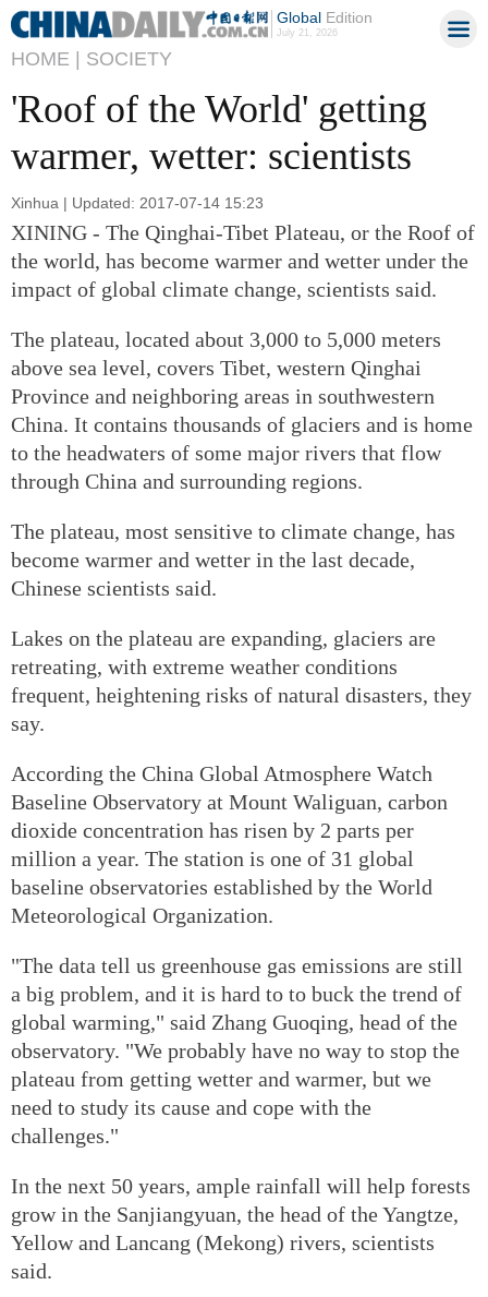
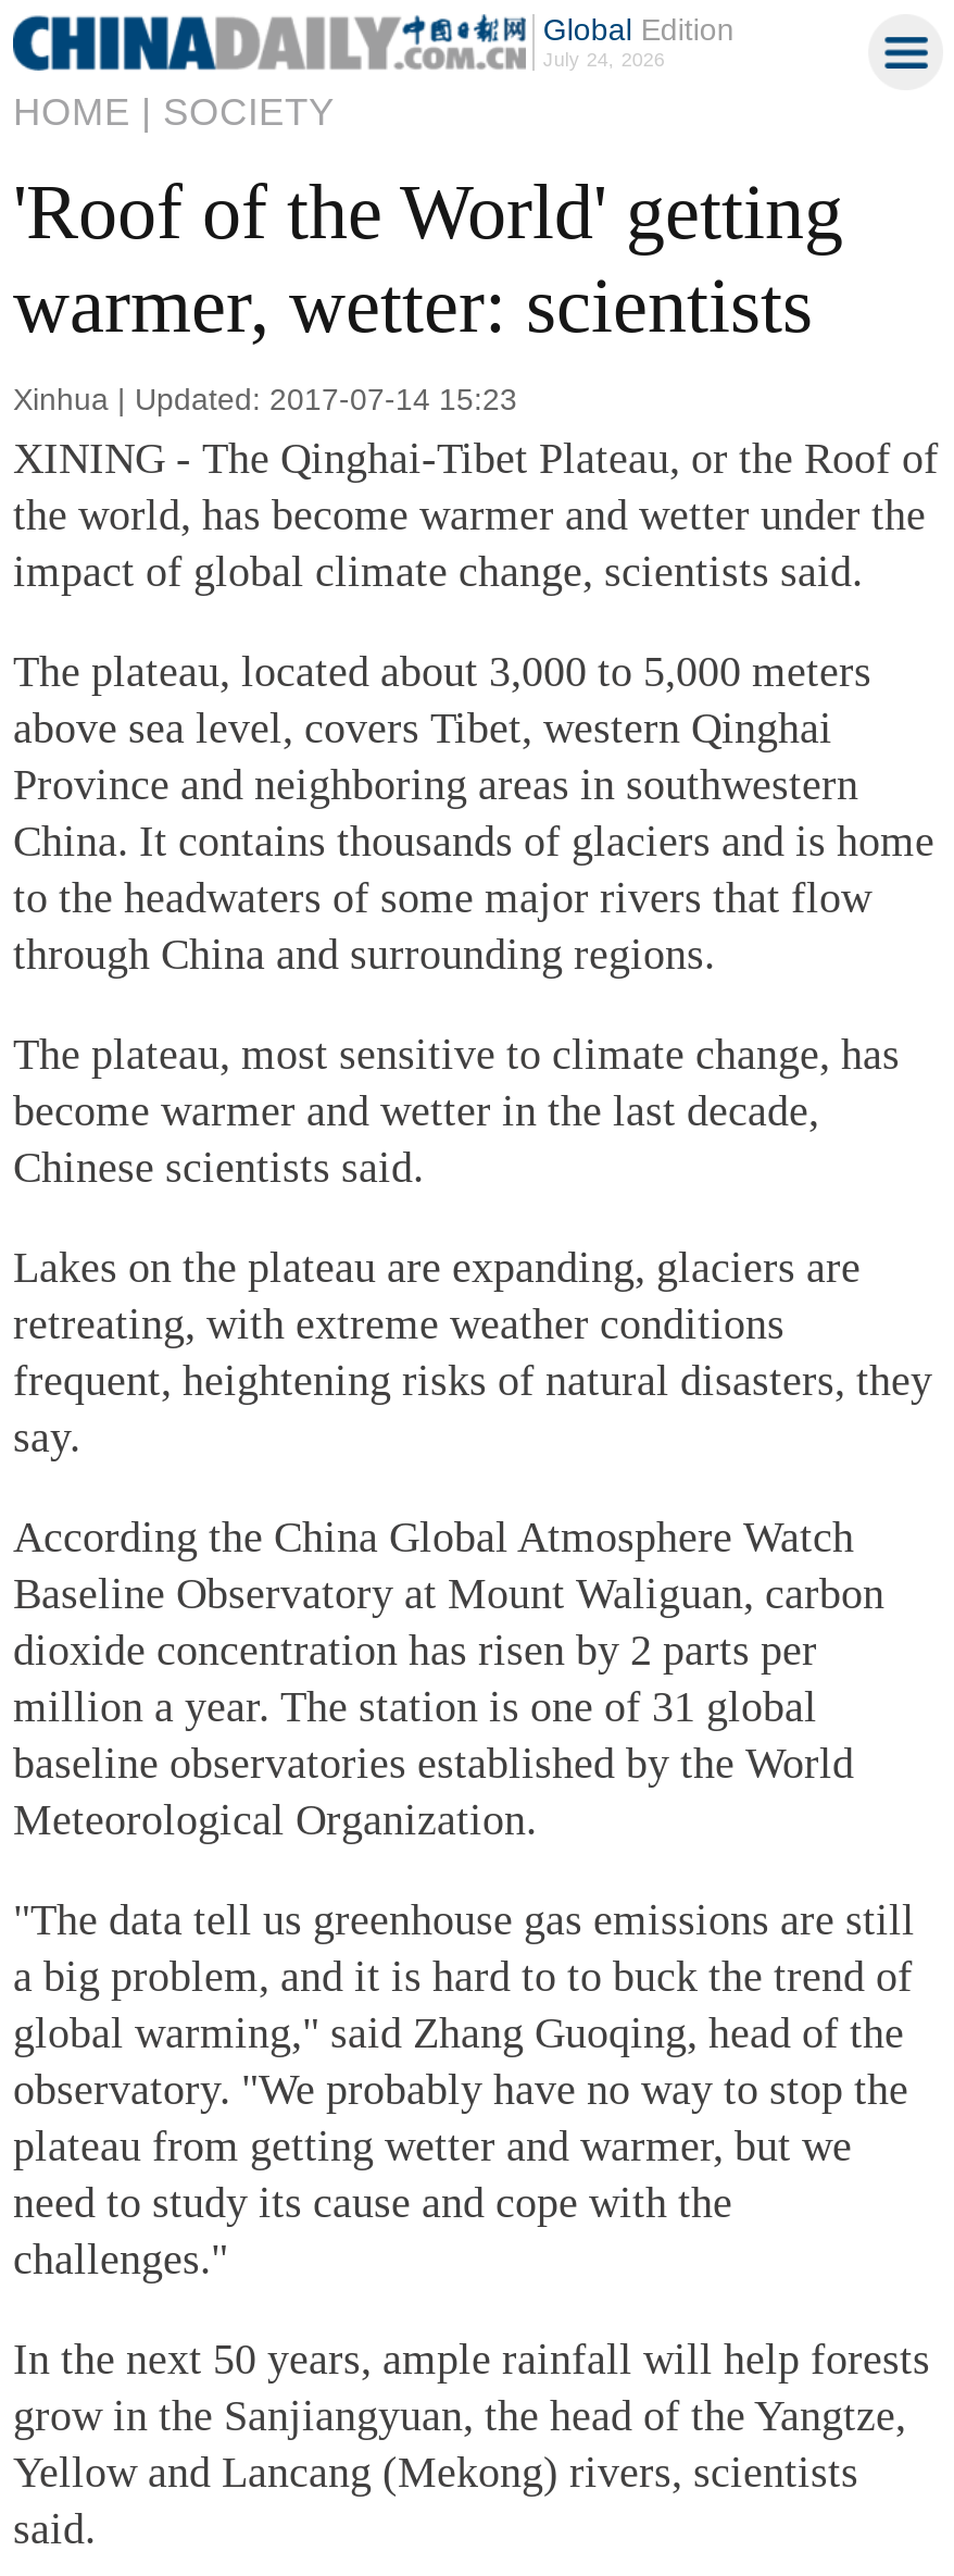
[277,27,338,38] July 21, 2026 -> [543,49,665,71] July 24, 2026

